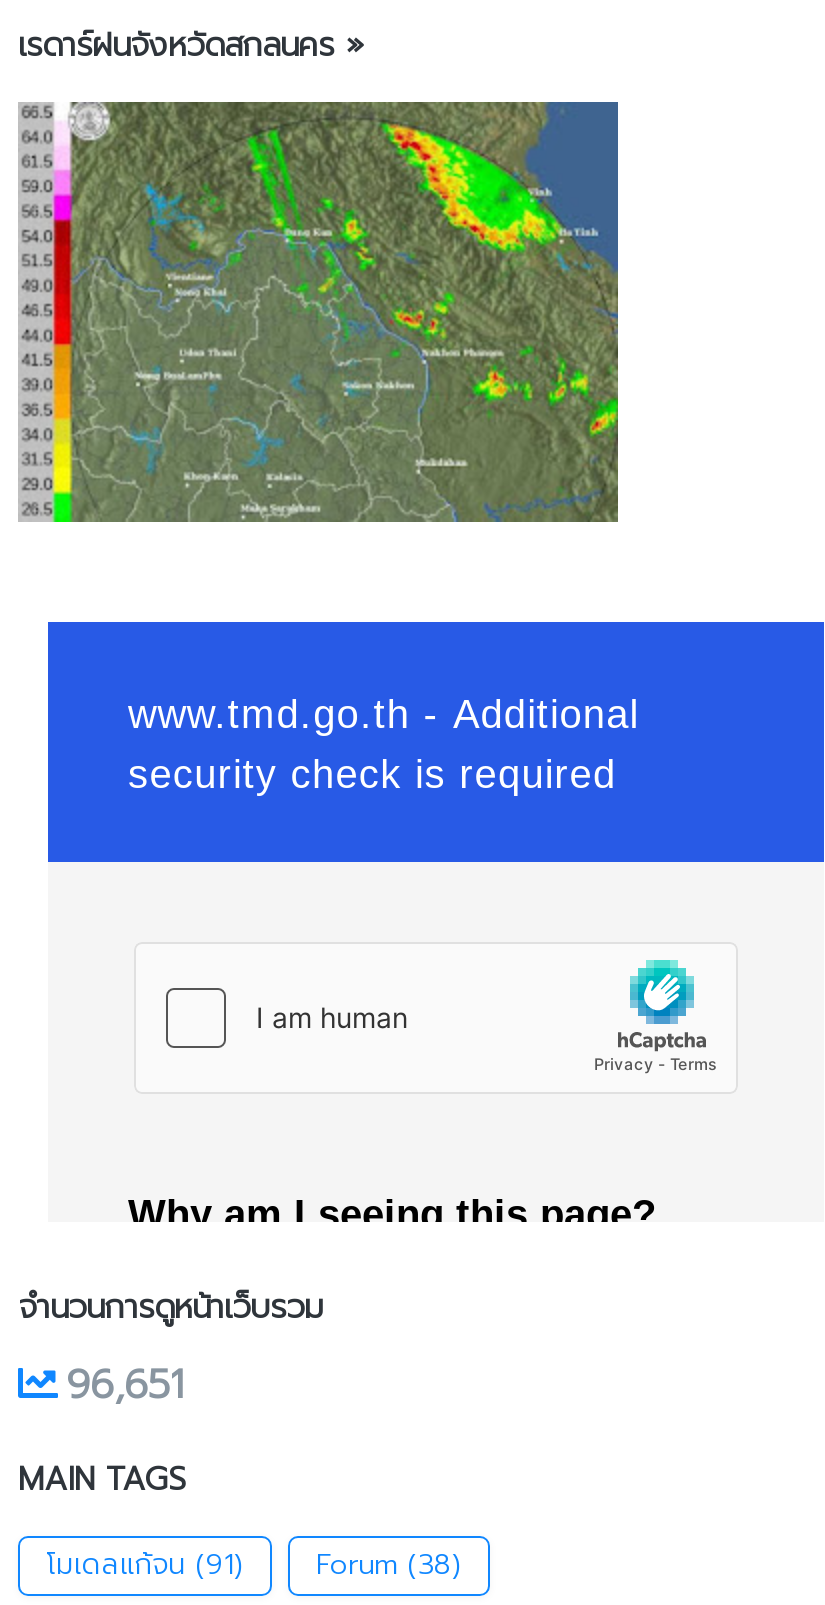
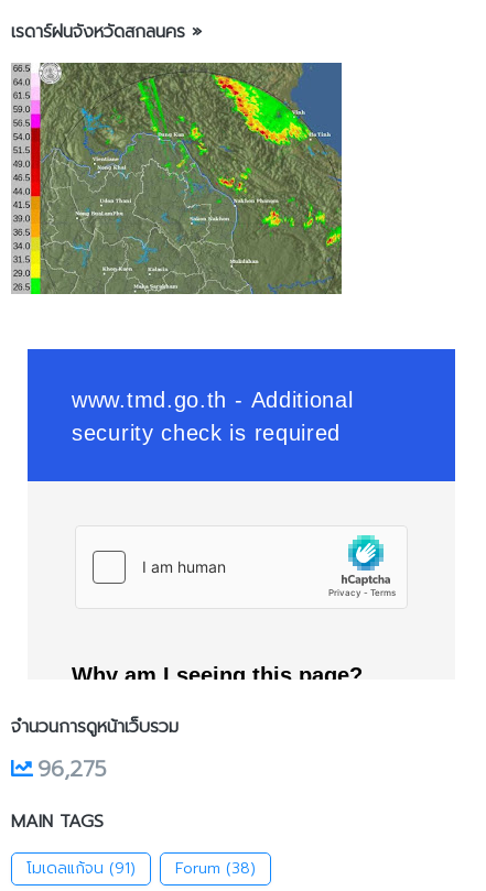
[66,1354,184,1414] 96,651 -> [37,752,107,785] 96,275

